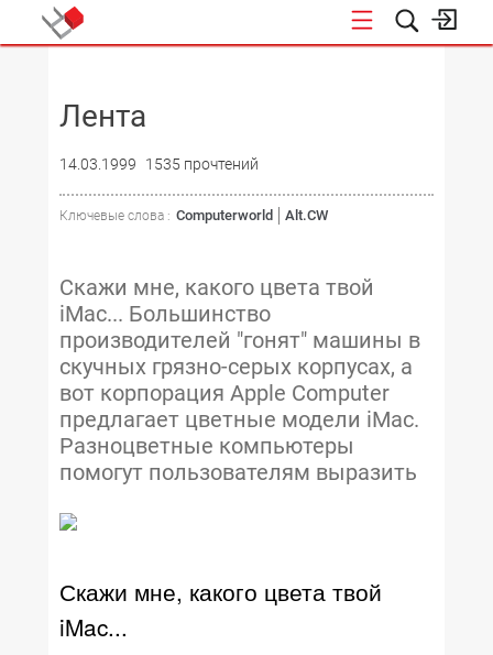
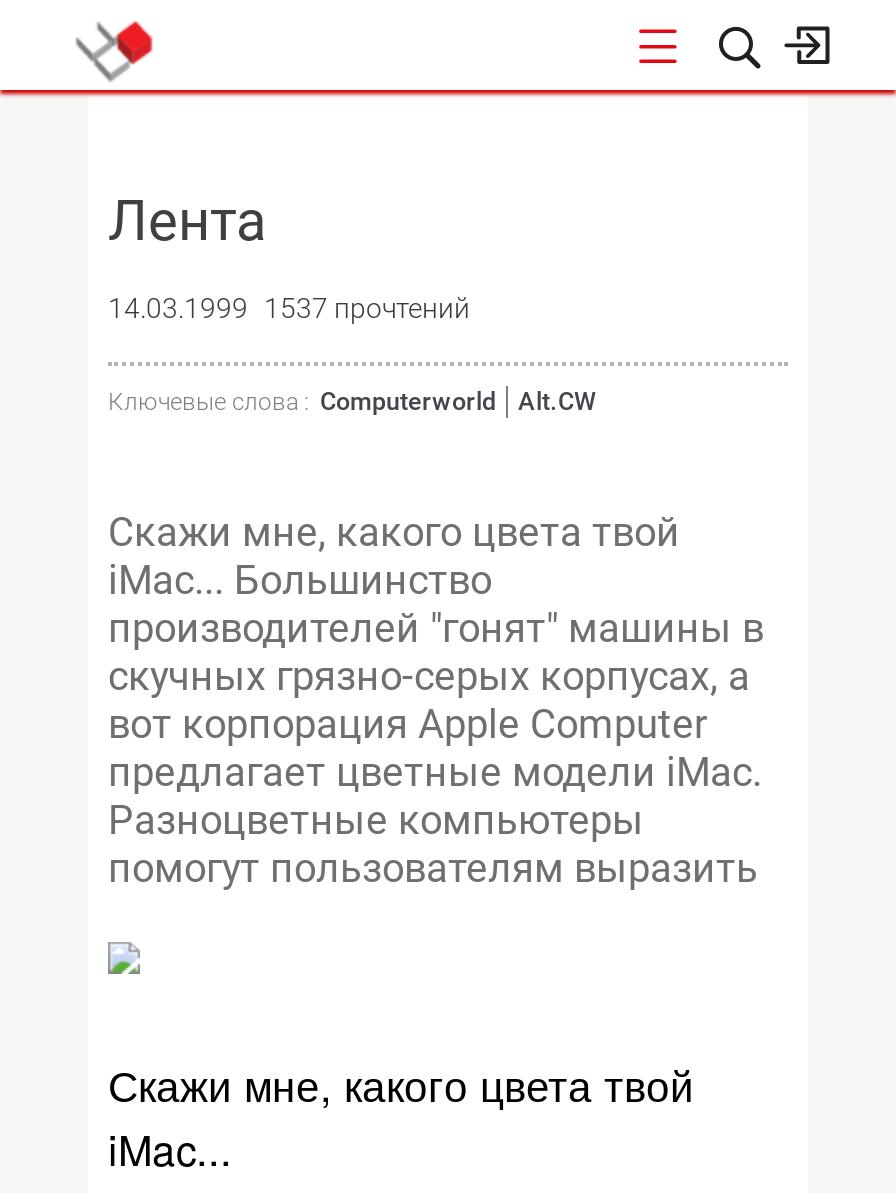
[59,155,259,173] 14.03.1999 1535 прочтений -> [108,292,470,324] 14.03.1999 1537 прочтений

